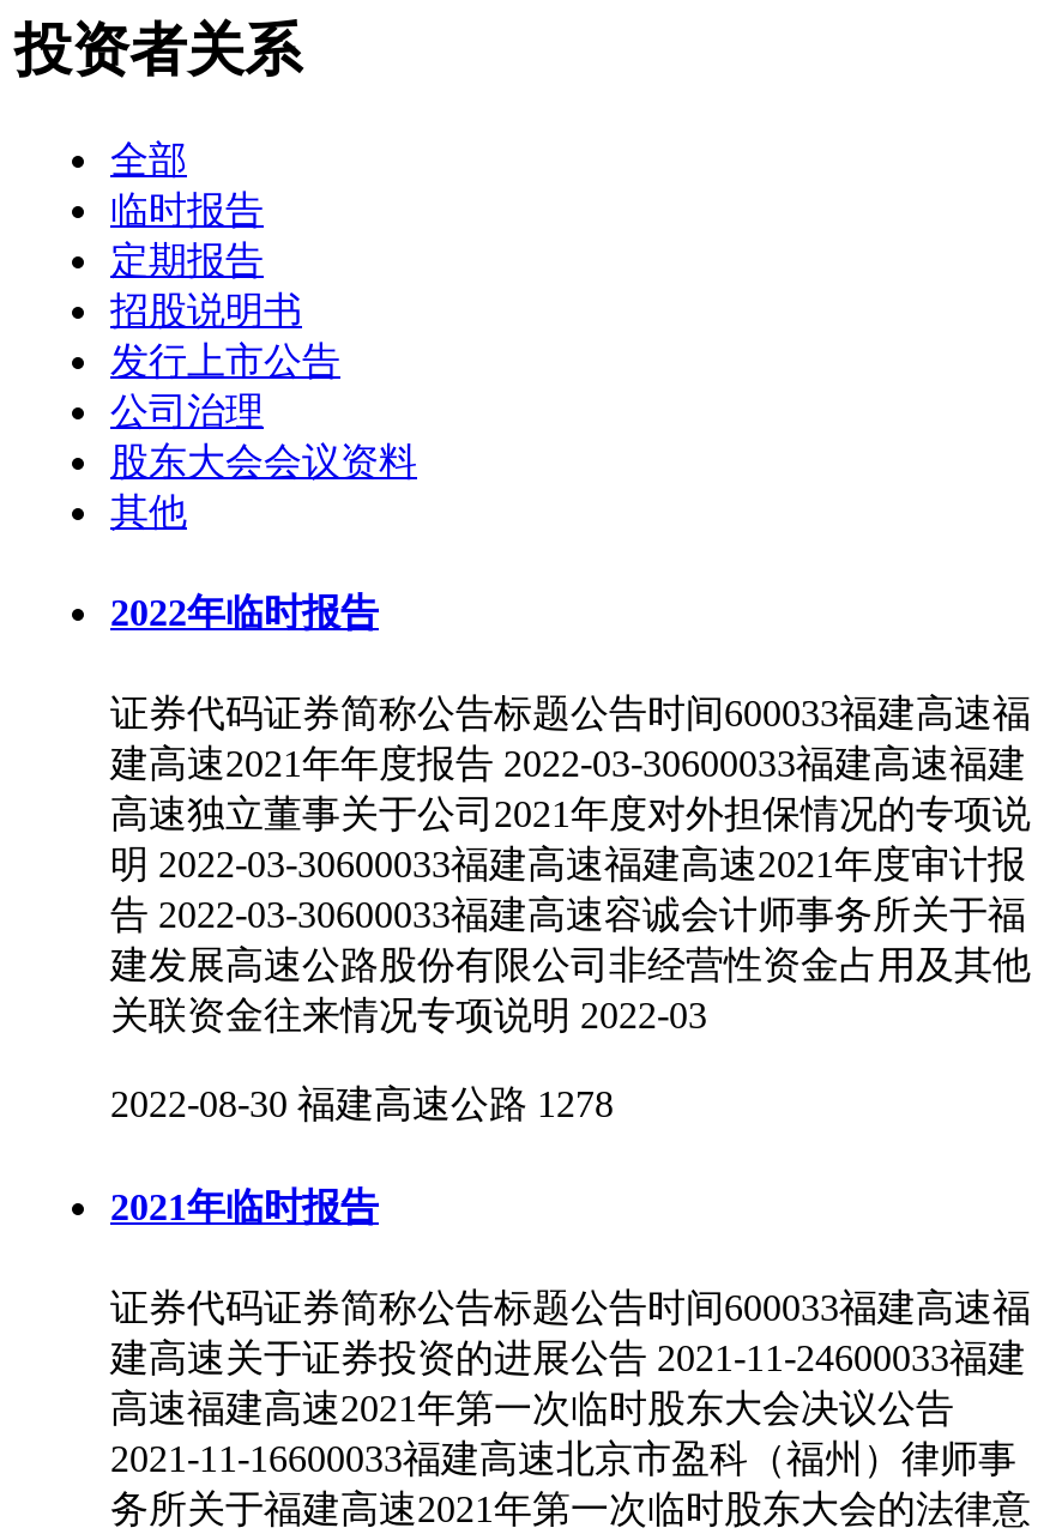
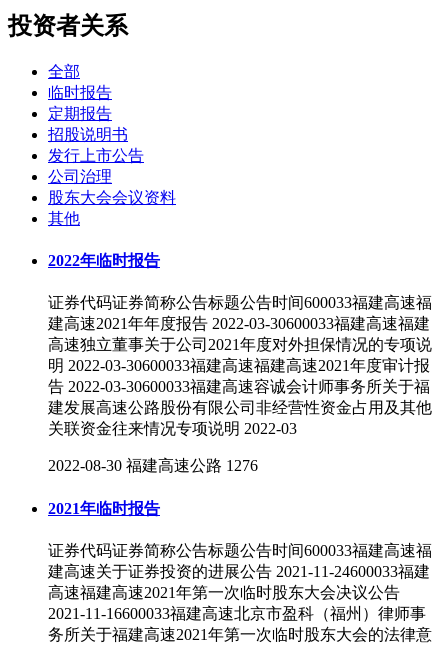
[110,1084,614,1125] 2022-08-30 福建高速公路 1278 -> [48,457,258,474] 2022-08-30 福建高速公路 1276

